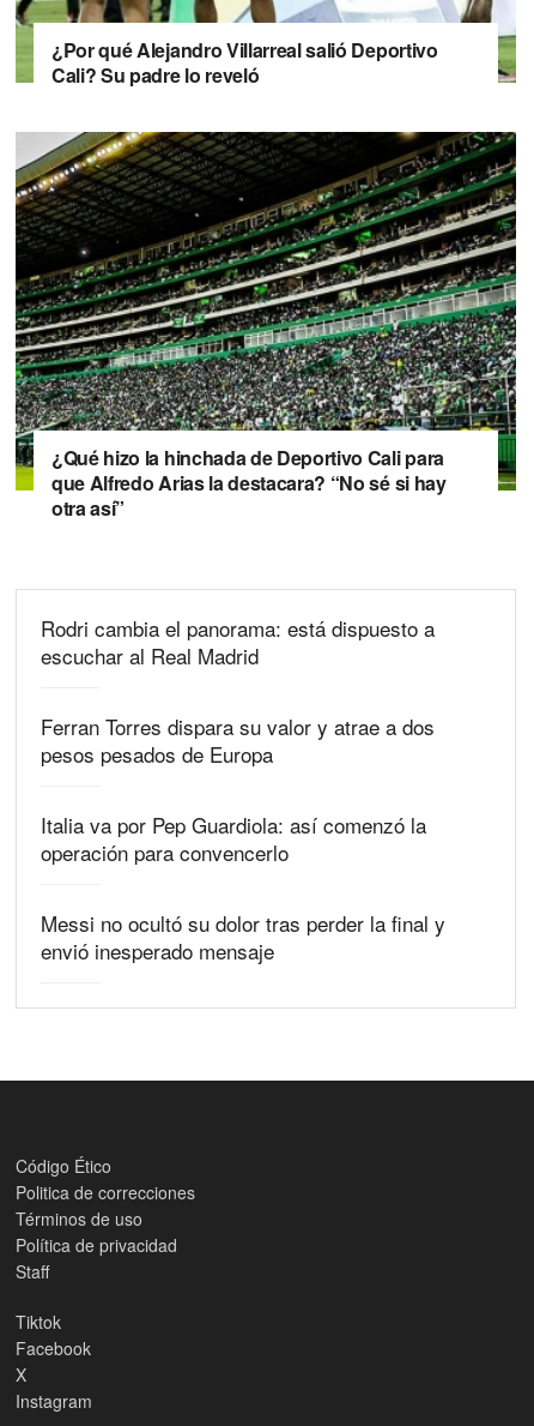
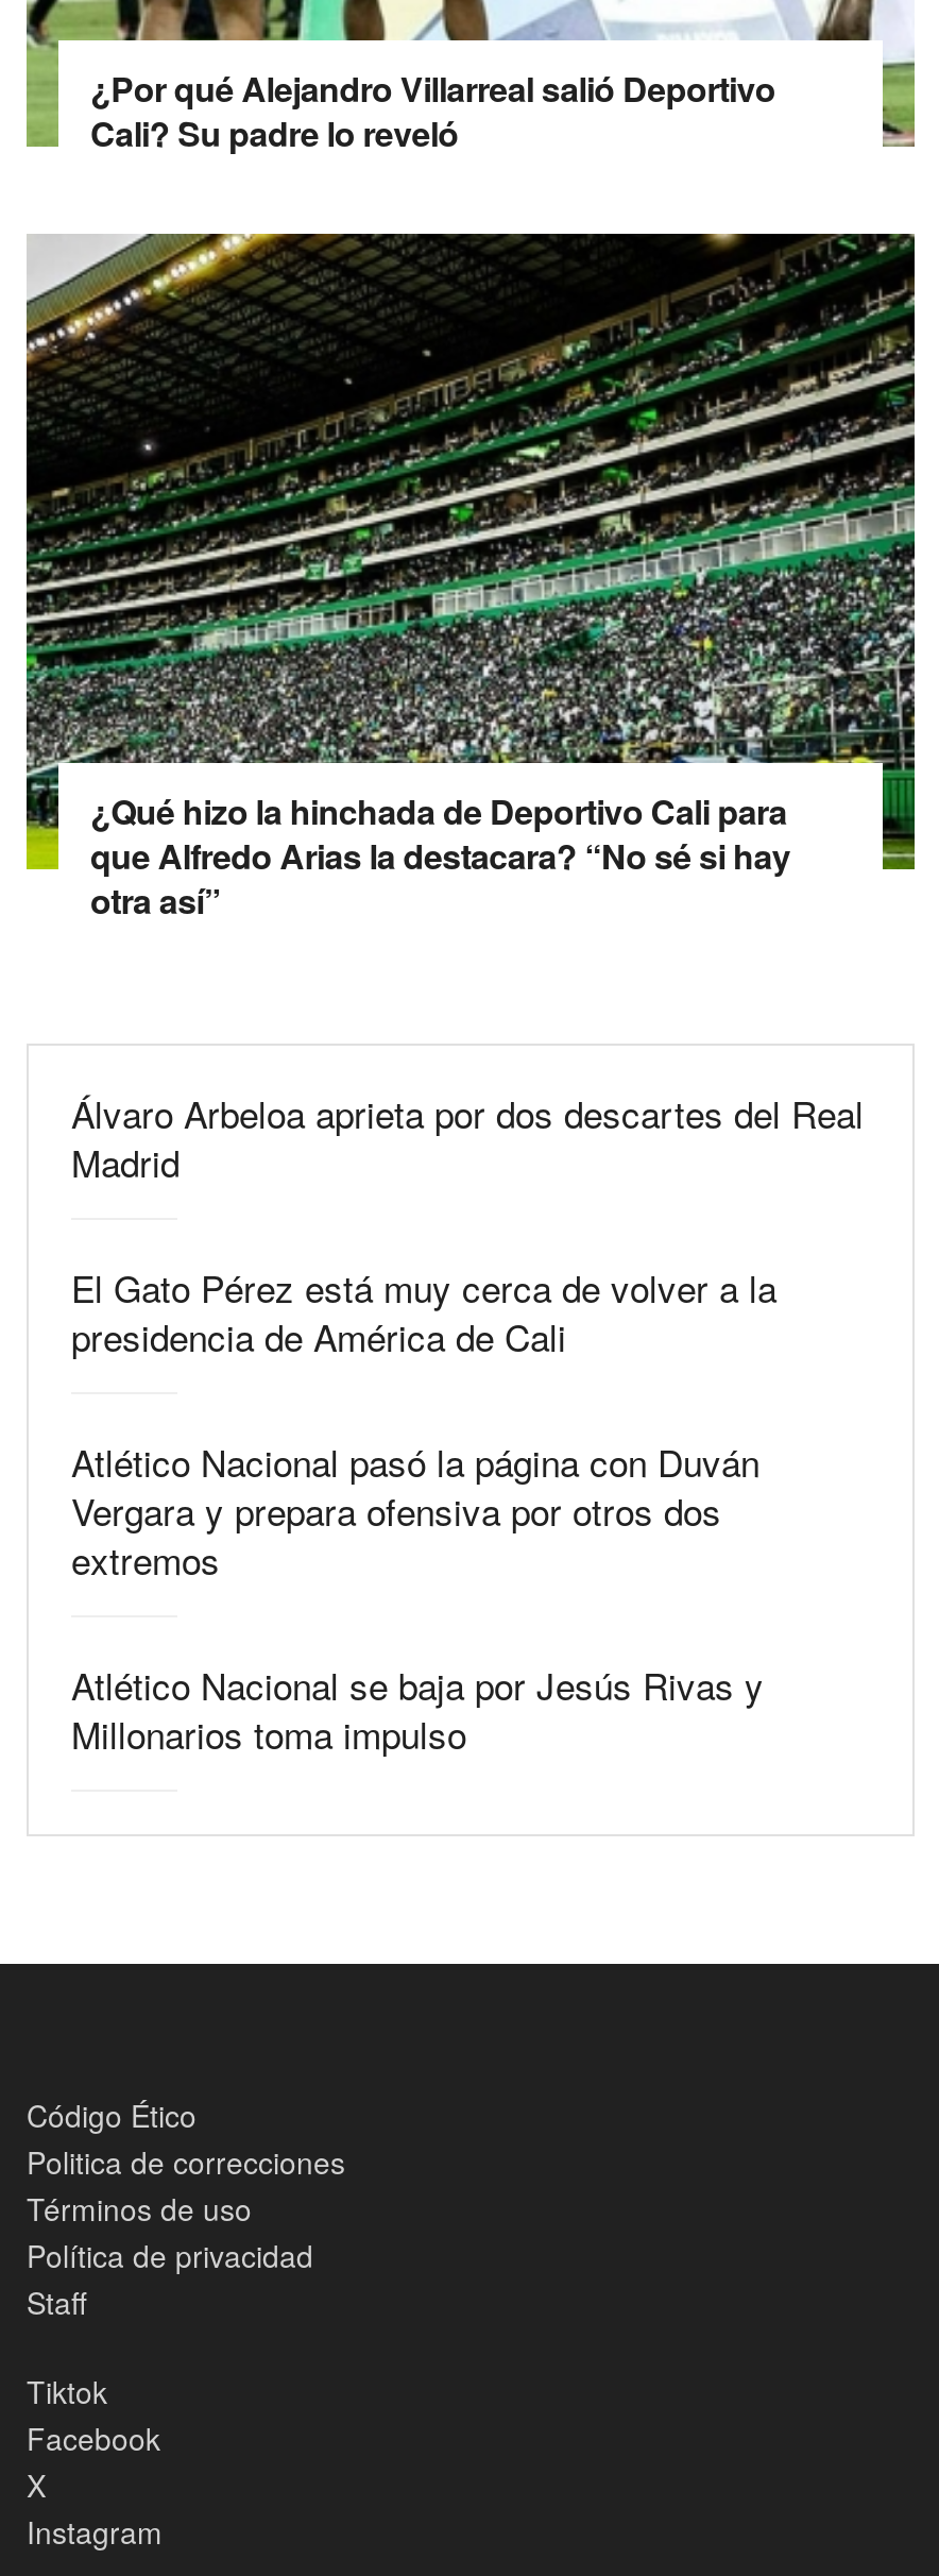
[41,612,435,670] Rodri cambia el panorama: está dispuesto a | escuchar al Real Madrid -> [71,1085,864,1187] Álvaro Arbeloa aprieta por dos descartes del Real | Madrid
[41,711,435,768] Ferran Torres dispara su valor y atrae a dos | pesos pesados de Europa -> [71,1260,776,1362] El Gato Pérez está muy cerca de volver a la | presidencia de América de Cali
[41,809,426,867] Italia va por Pep Guardiola: así comenzó la | operación para convencerlo -> [71,1434,759,1585] Atlético Nacional pasó la página con Duván | Vergara y prepara ofensiva por otros dos | extremos
[41,908,445,965] Messi no ocultó su dolor tras perder la final y | envió inesperado mensaje -> [71,1657,764,1759] Atlético Nacional se baja por Jesús Rivas y | Millonarios toma impulso

